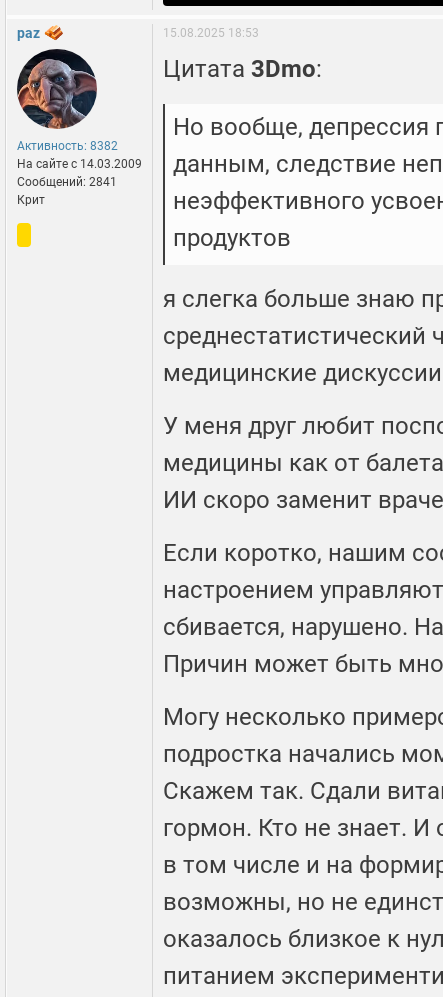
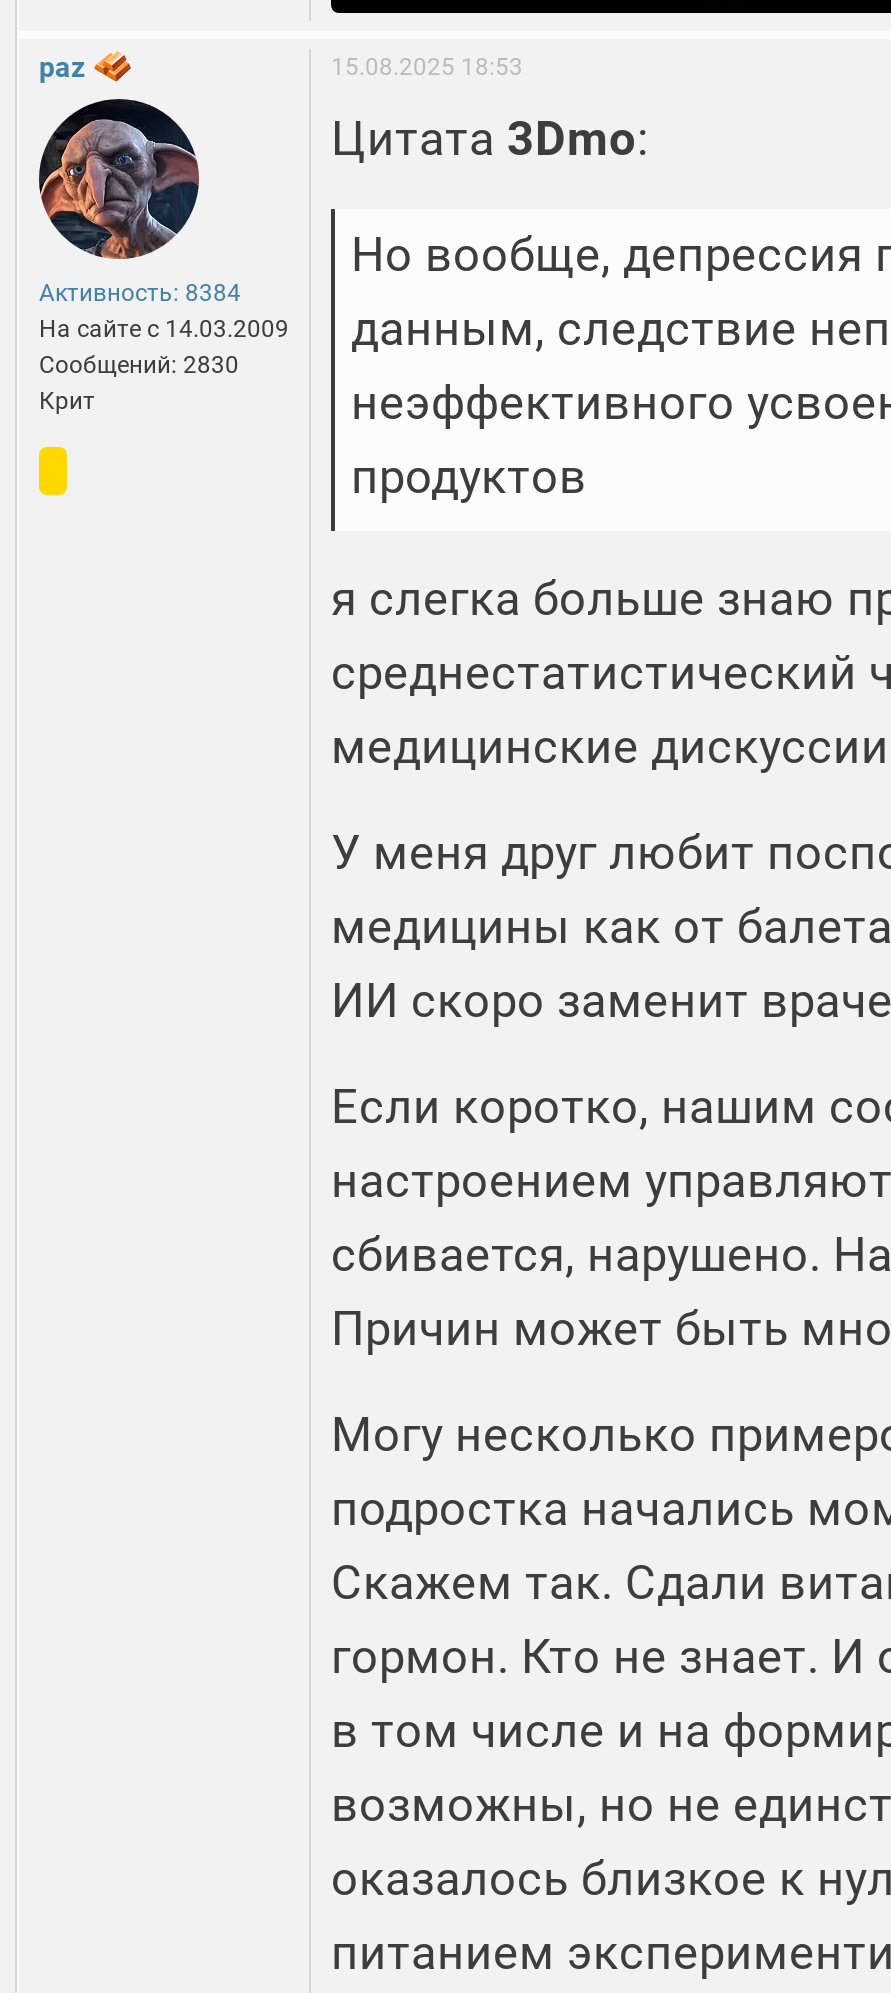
[17,139,118,153] Активность: 8382 -> [39,280,241,308] Активность: 8384
[17,175,117,189] Сообщений: 2841 -> [39,352,239,380] Сообщений: 2830

